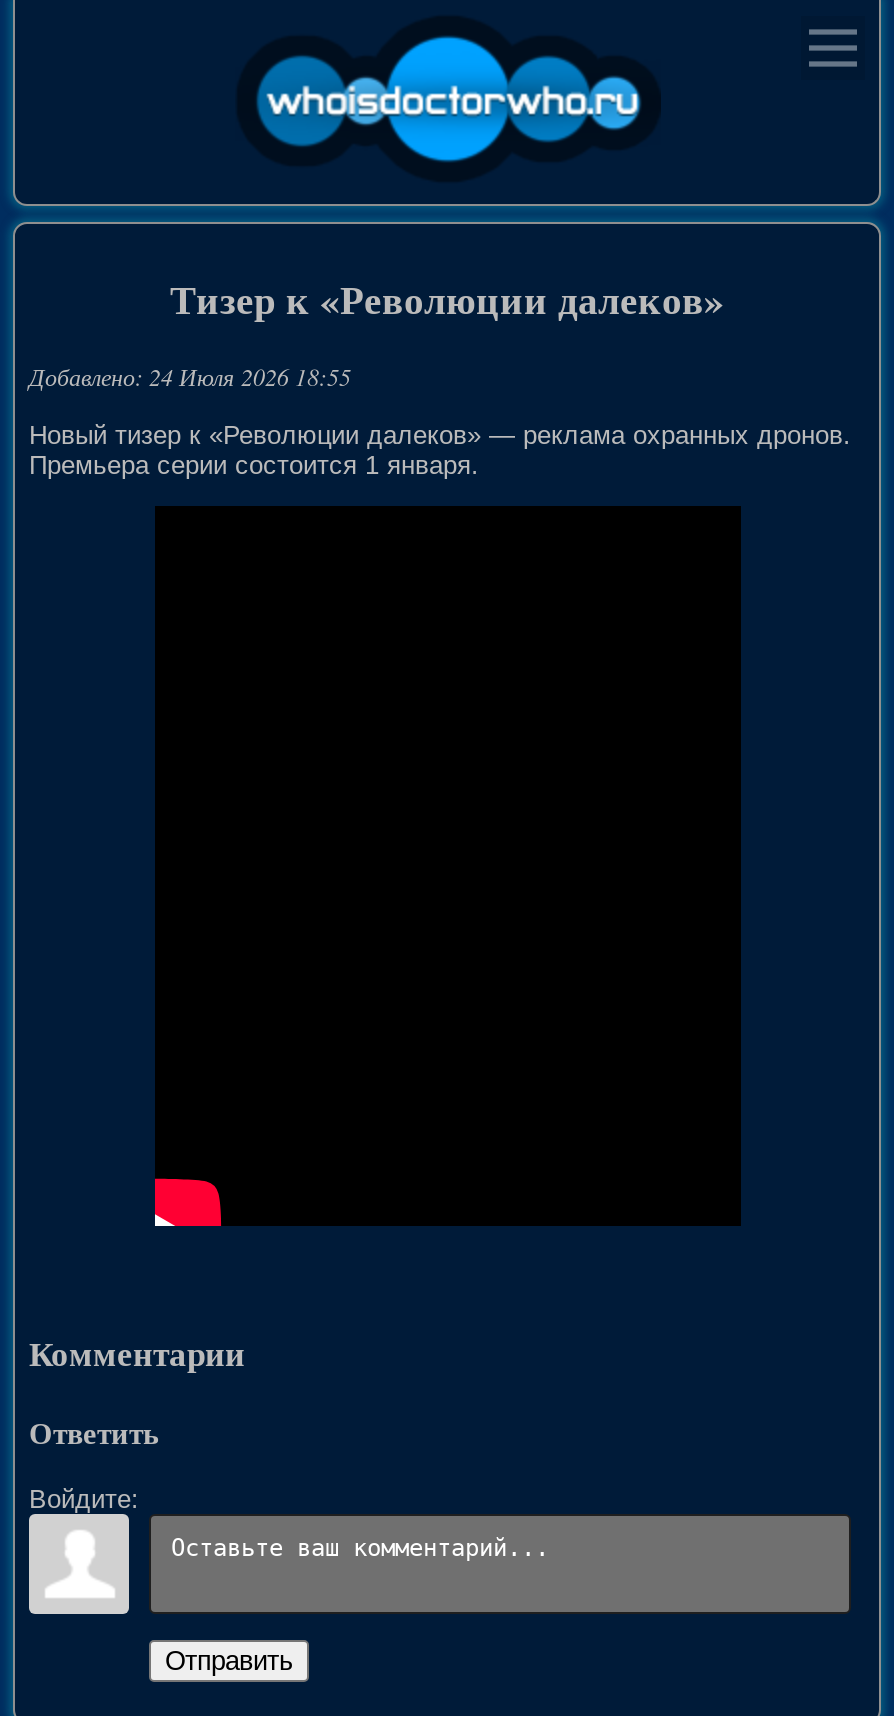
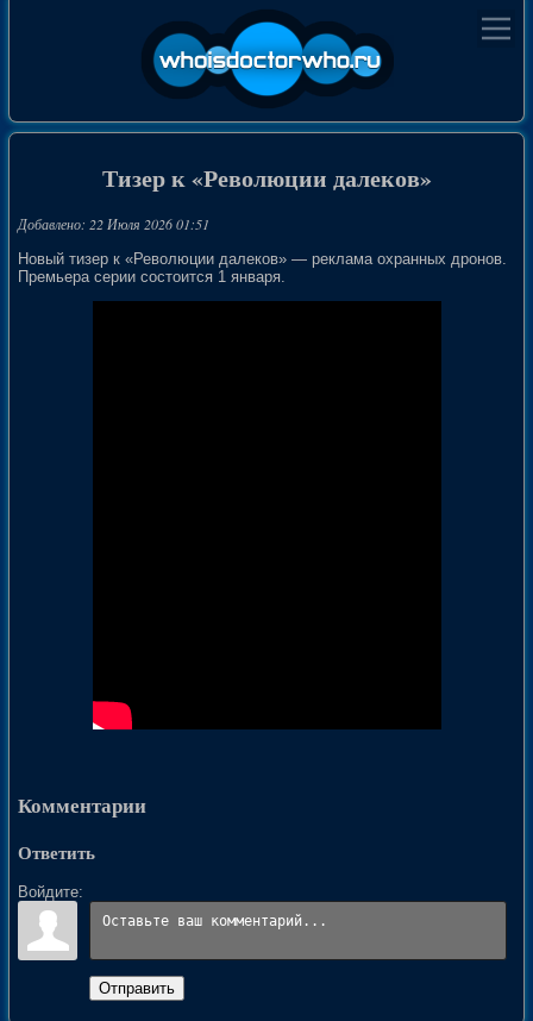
[29,361,351,393] Добавлено: 24 Июля 2026 18:55 -> [18,215,209,234] Добавлено: 22 Июля 2026 01:51

